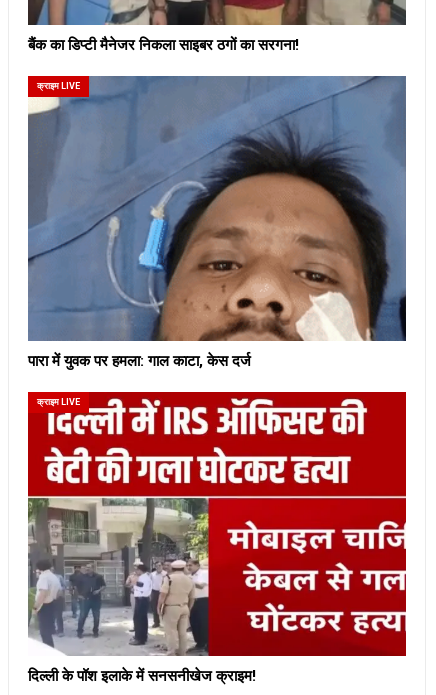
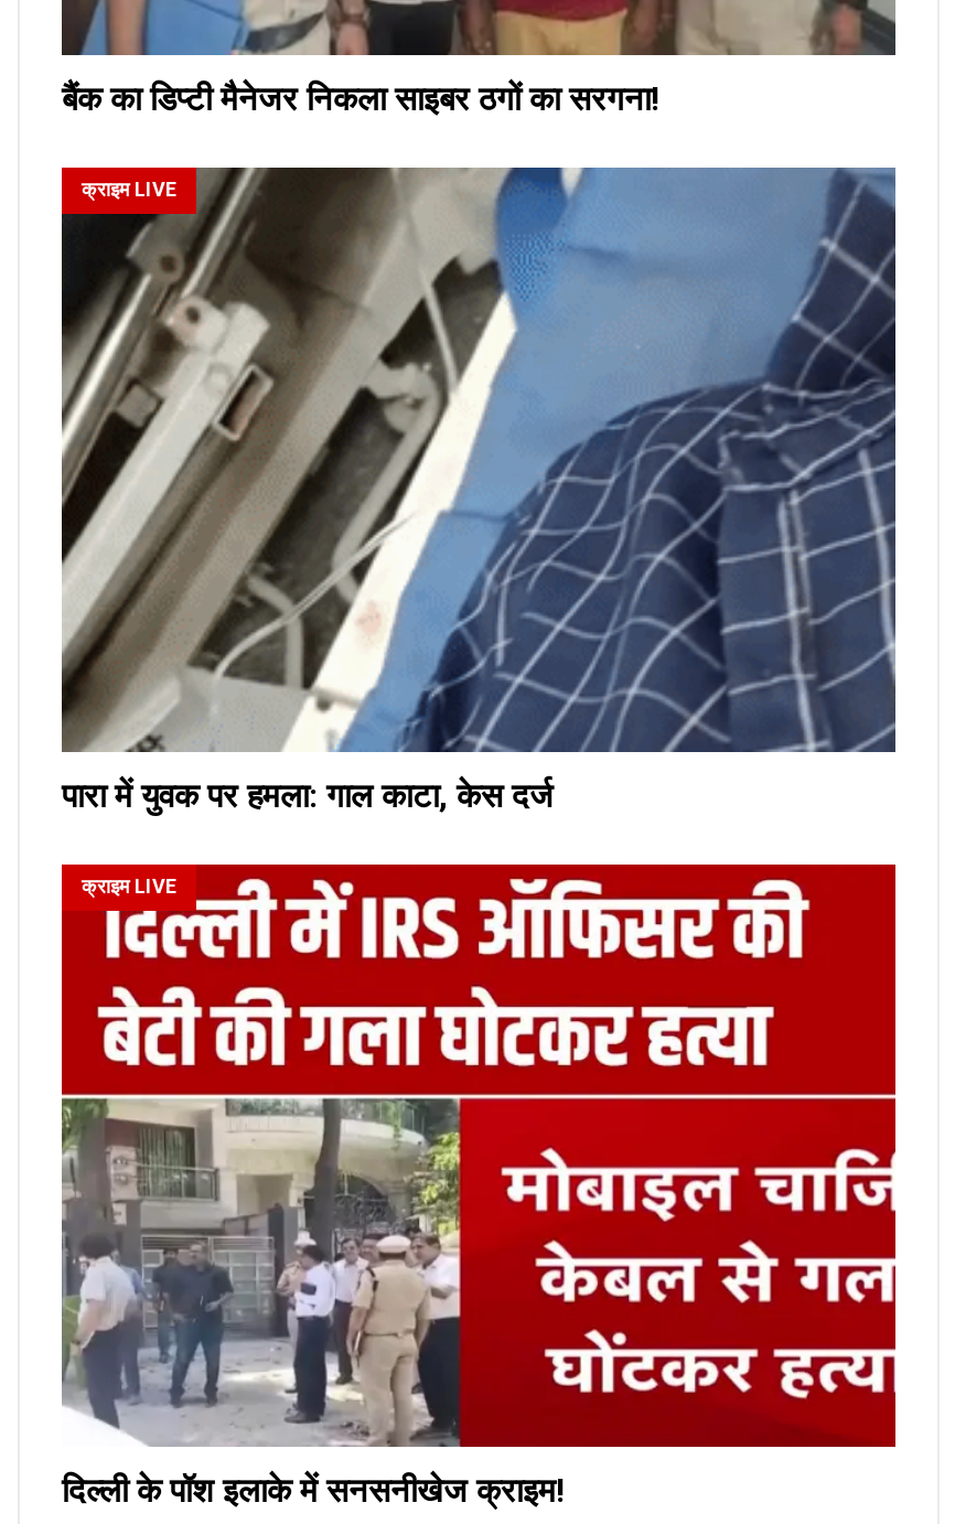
[27,75,406,342] [image] -> [60,165,898,754] [image]

